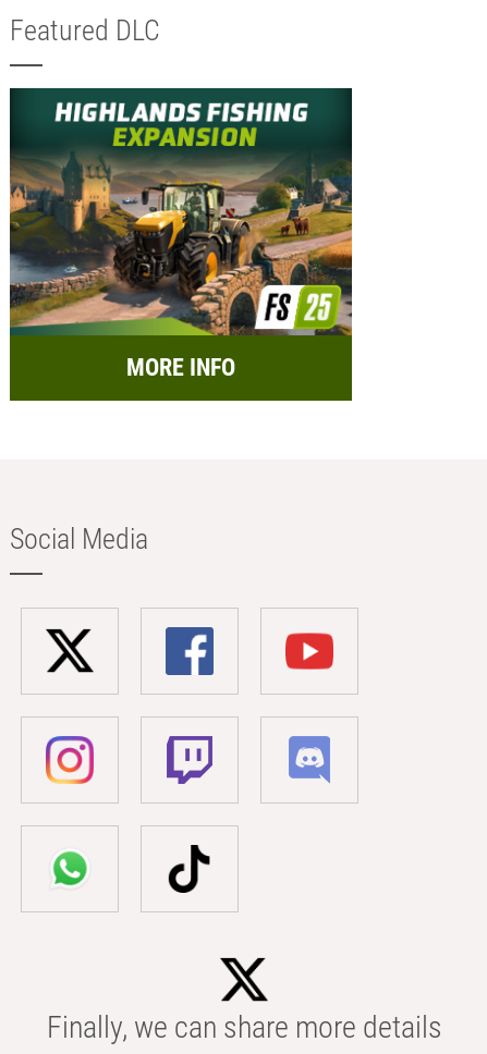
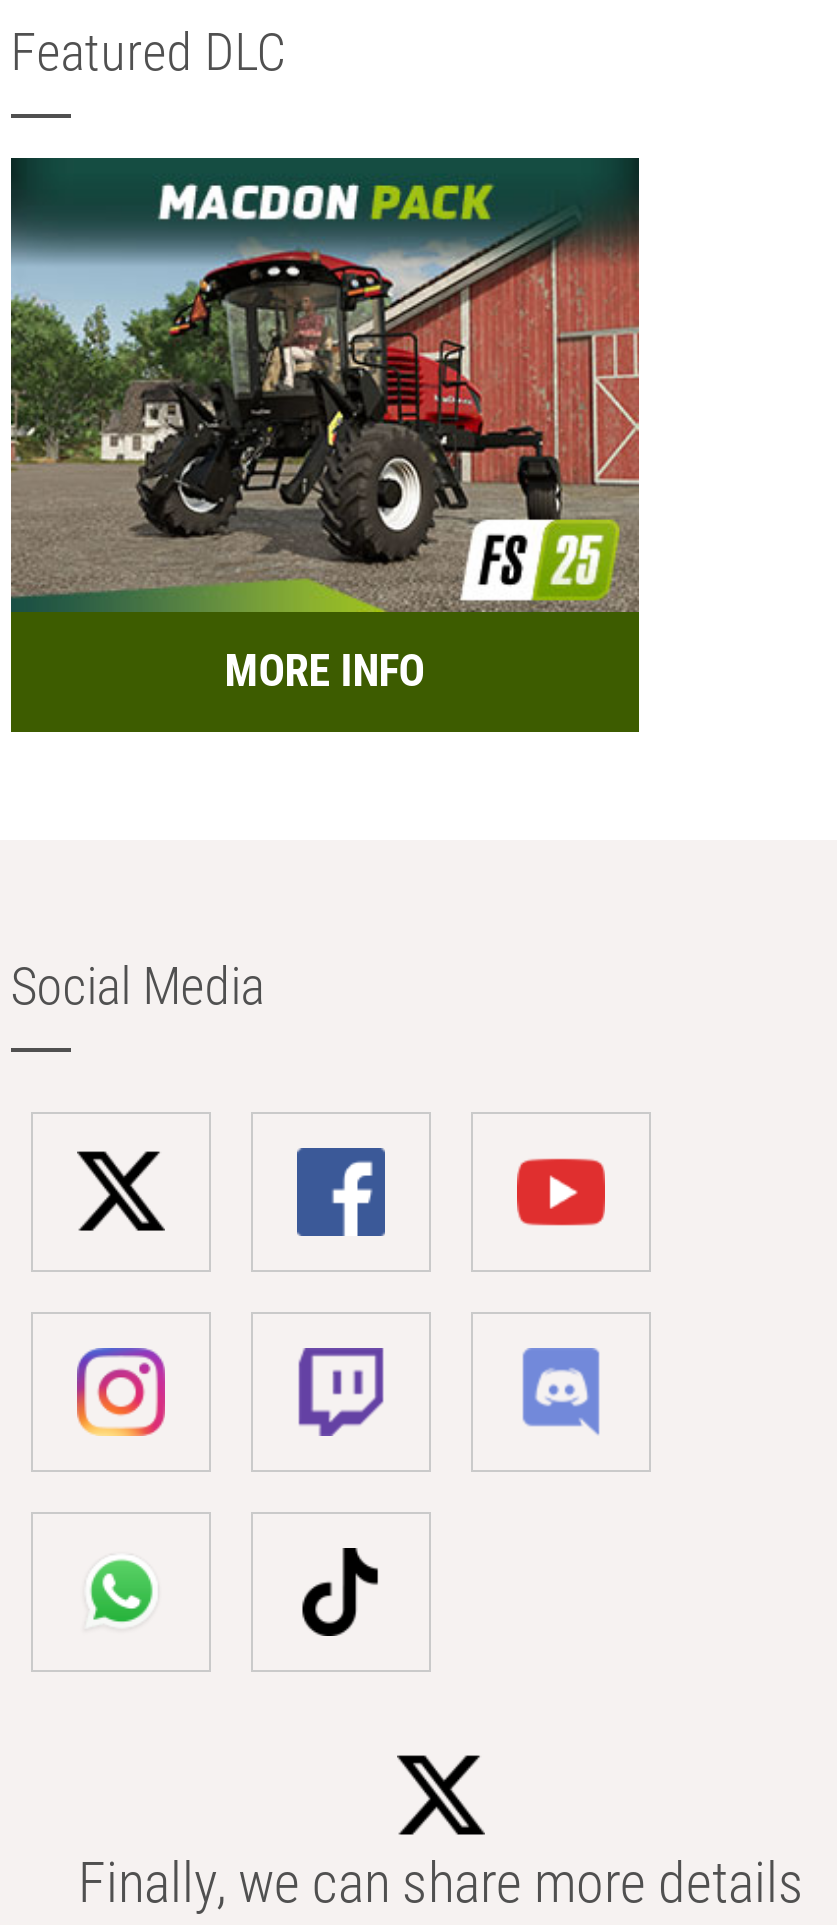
[9,101,353,335] [image] -> [9,182,641,612] [image]

